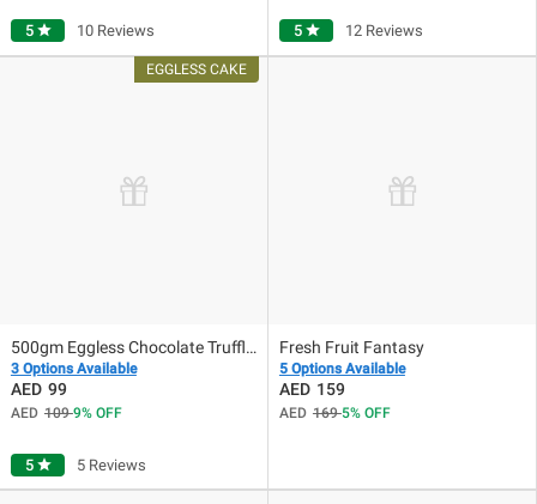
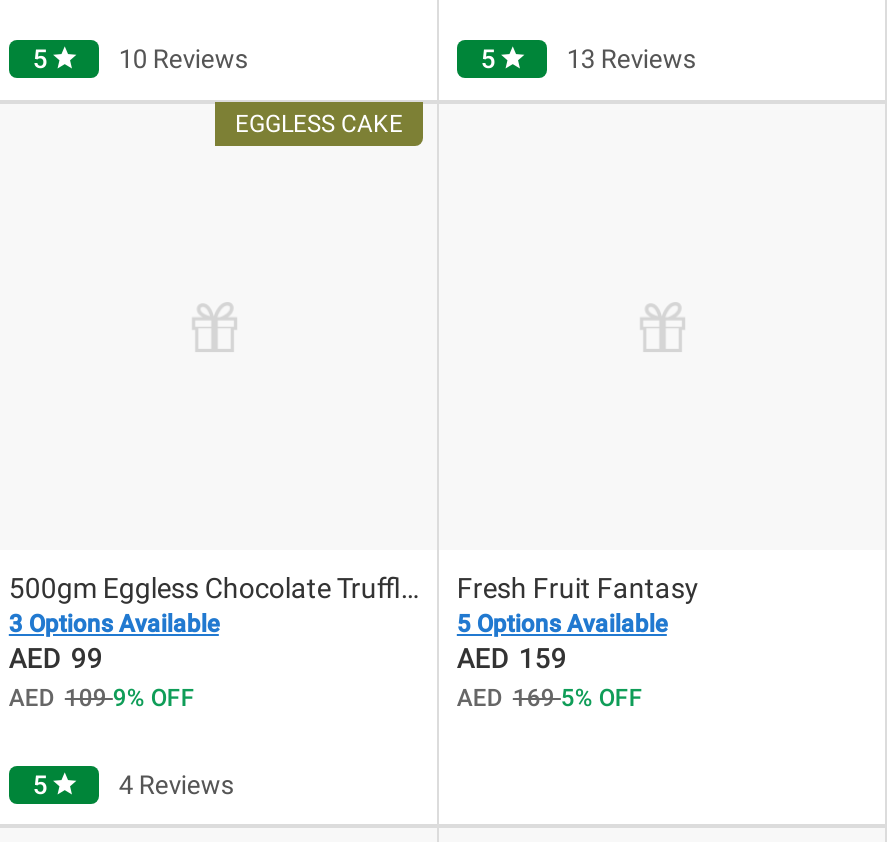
[345,21,423,39] 12 Reviews -> [567,43,697,73] 13 Reviews
[77,456,146,473] 5 Reviews -> [119,769,235,799] 4 Reviews

